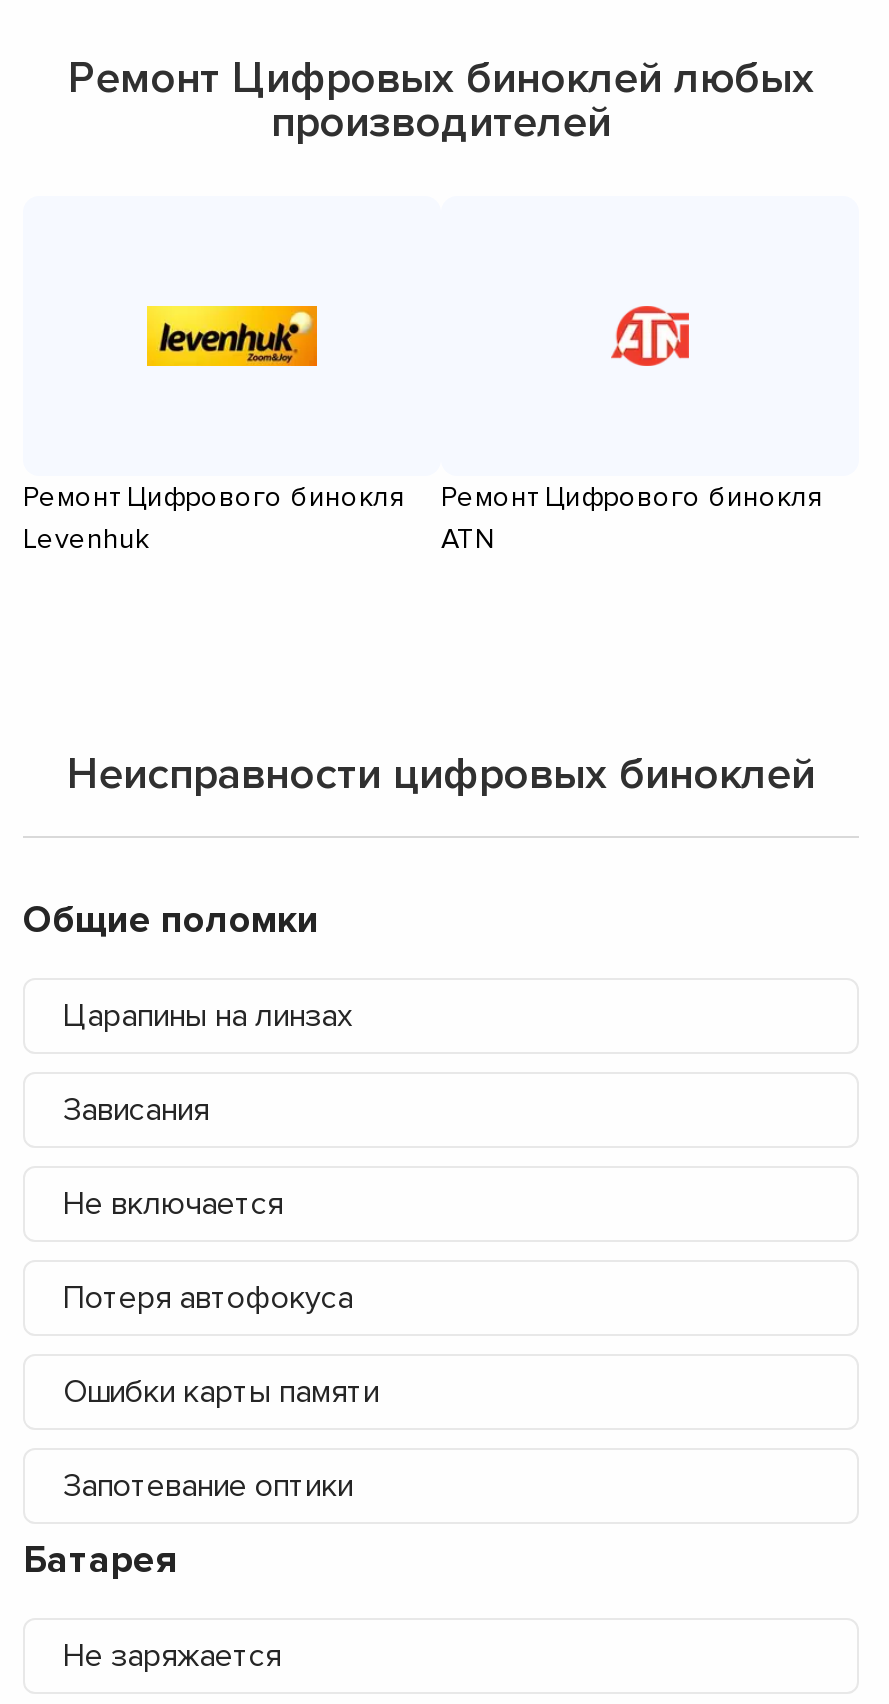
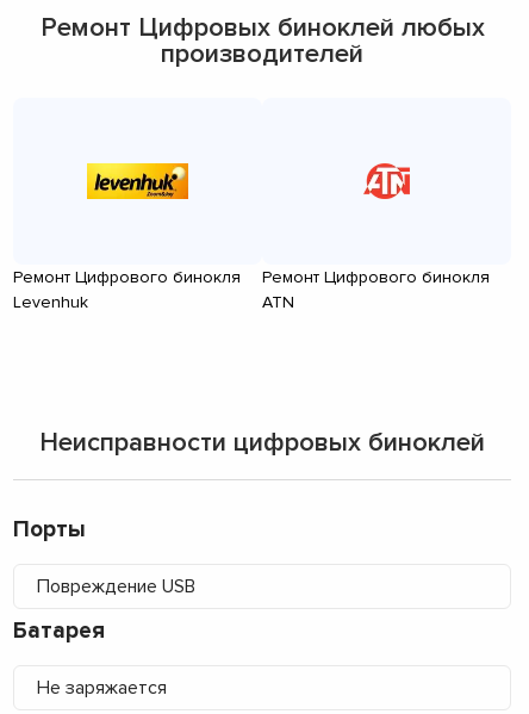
[23,899,379,1507] Общие поломки | Царапины на линзах | Зависания | Не включается | Потеря автофокуса | Ошибки карты памяти | Запотевание оптики -> [13,516,195,599] Порты | Повреждение USB

